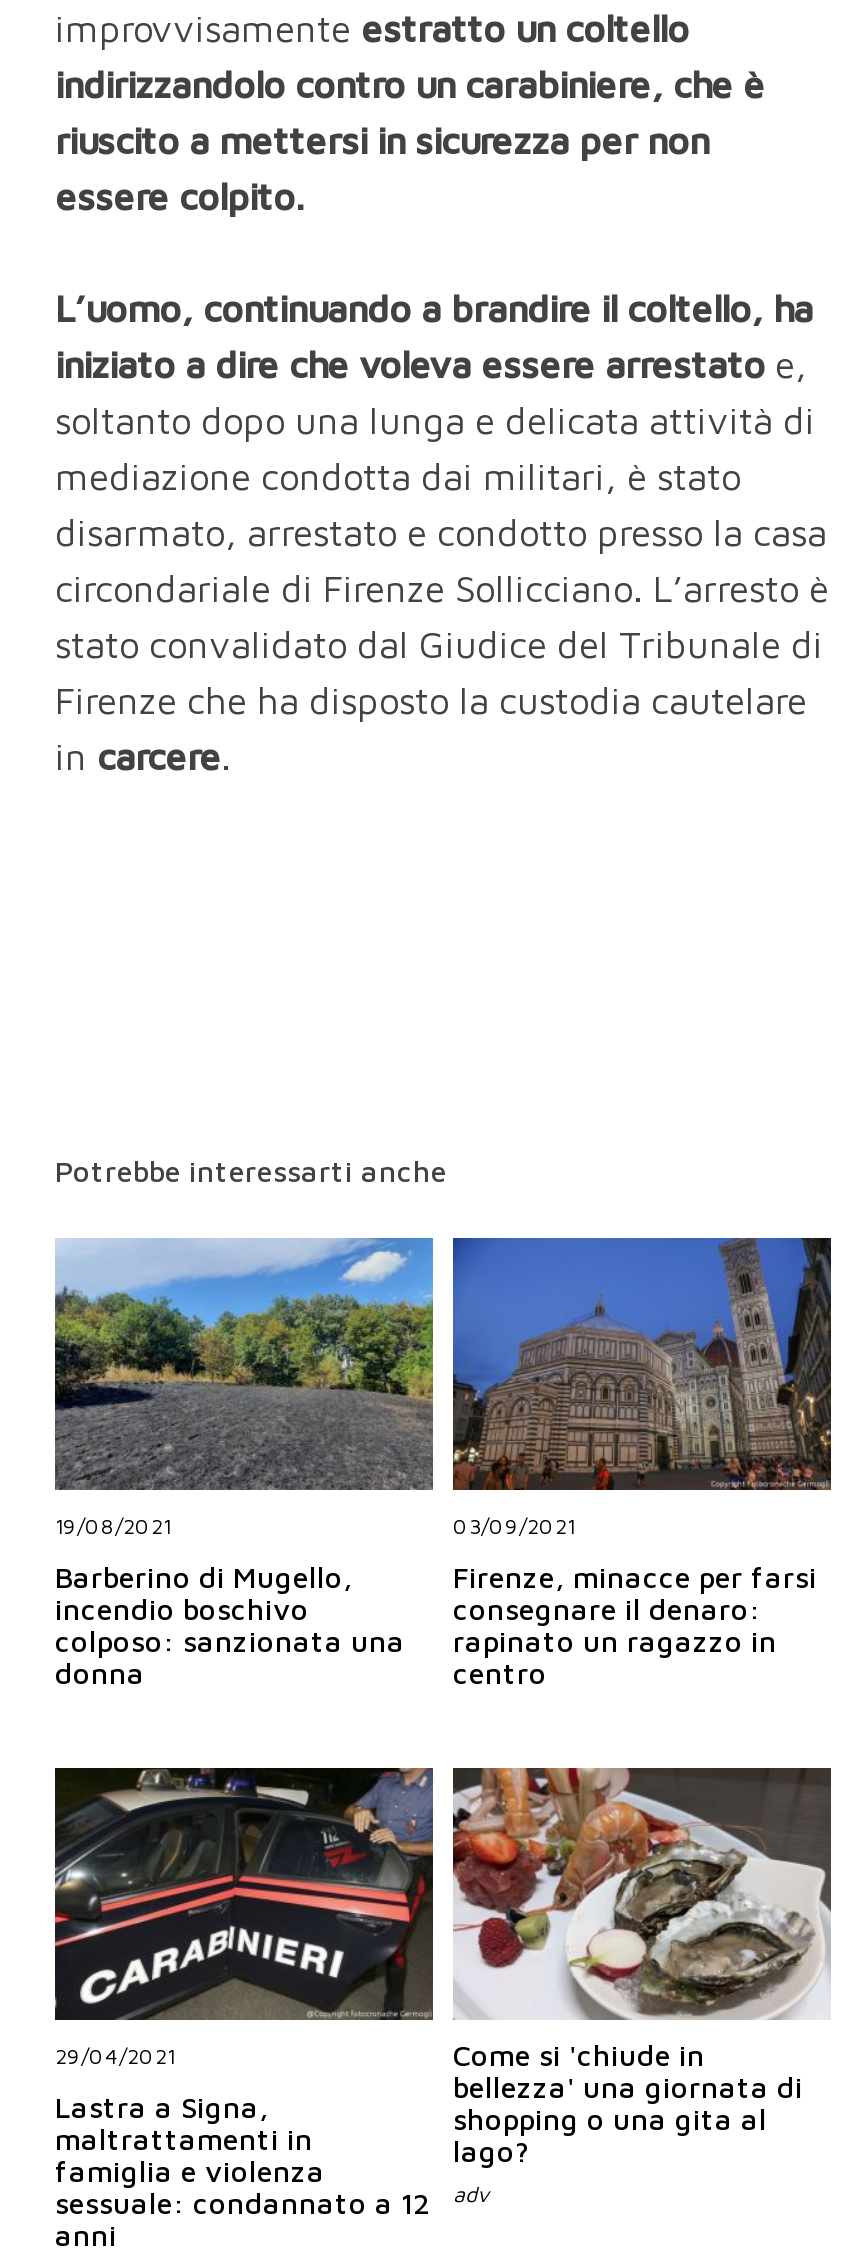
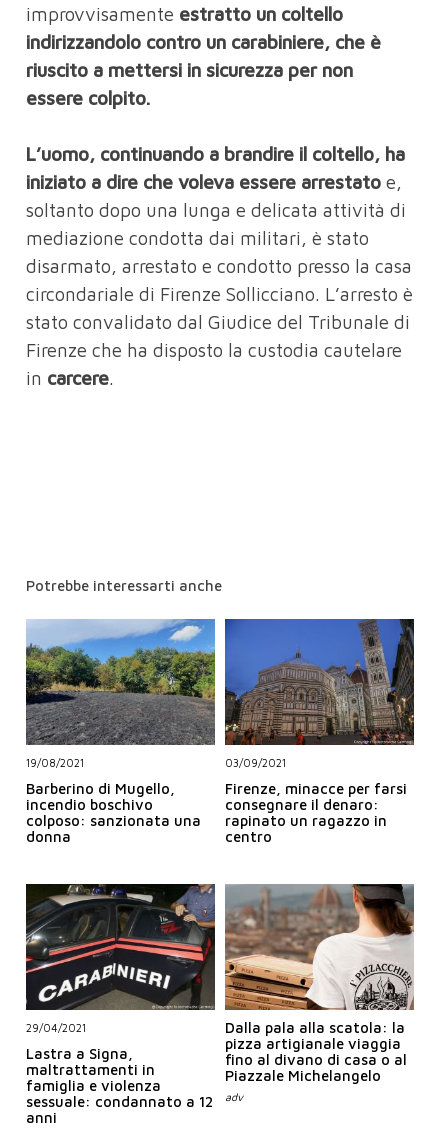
[451,1766,833,2168] [image] | Come si 'chiude in | bellezza' una giornata di | shopping o una gita al | lago? -> [224,884,415,1084] [image] | Dalla pala alla scatola: la | pizza artigianale viaggia | fino al divano di casa o al | Piazzale Michelangelo

